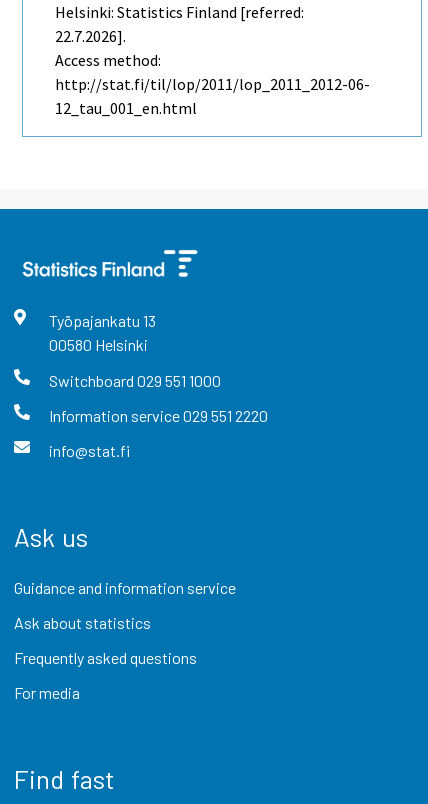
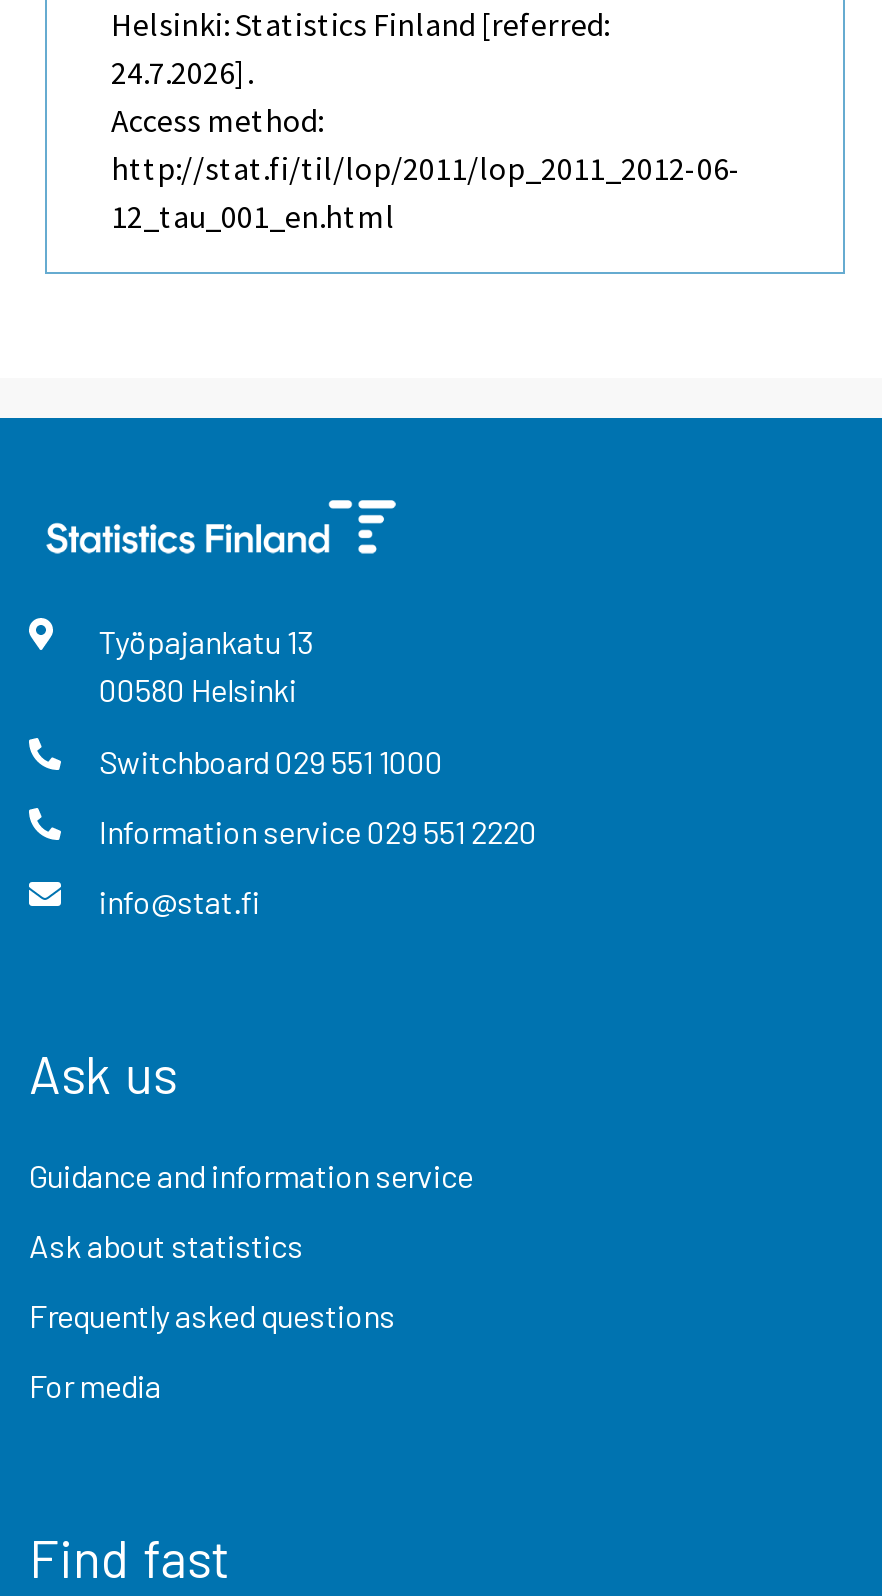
[55,26,126,46] 22.7.2026]. -> [111,53,253,93] 24.7.2026].

